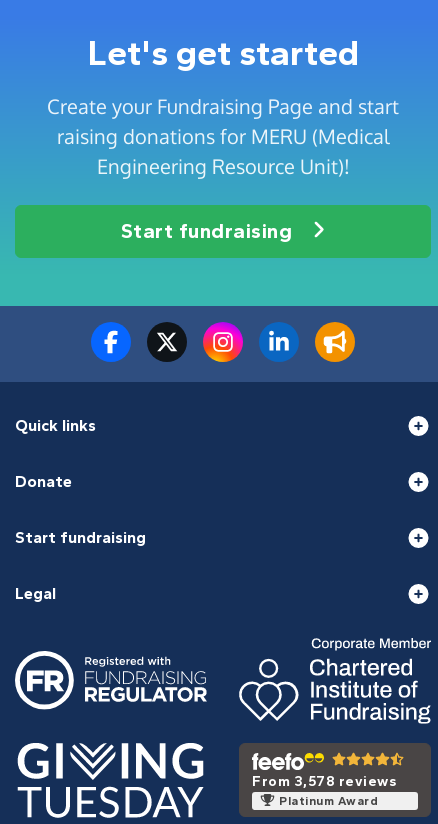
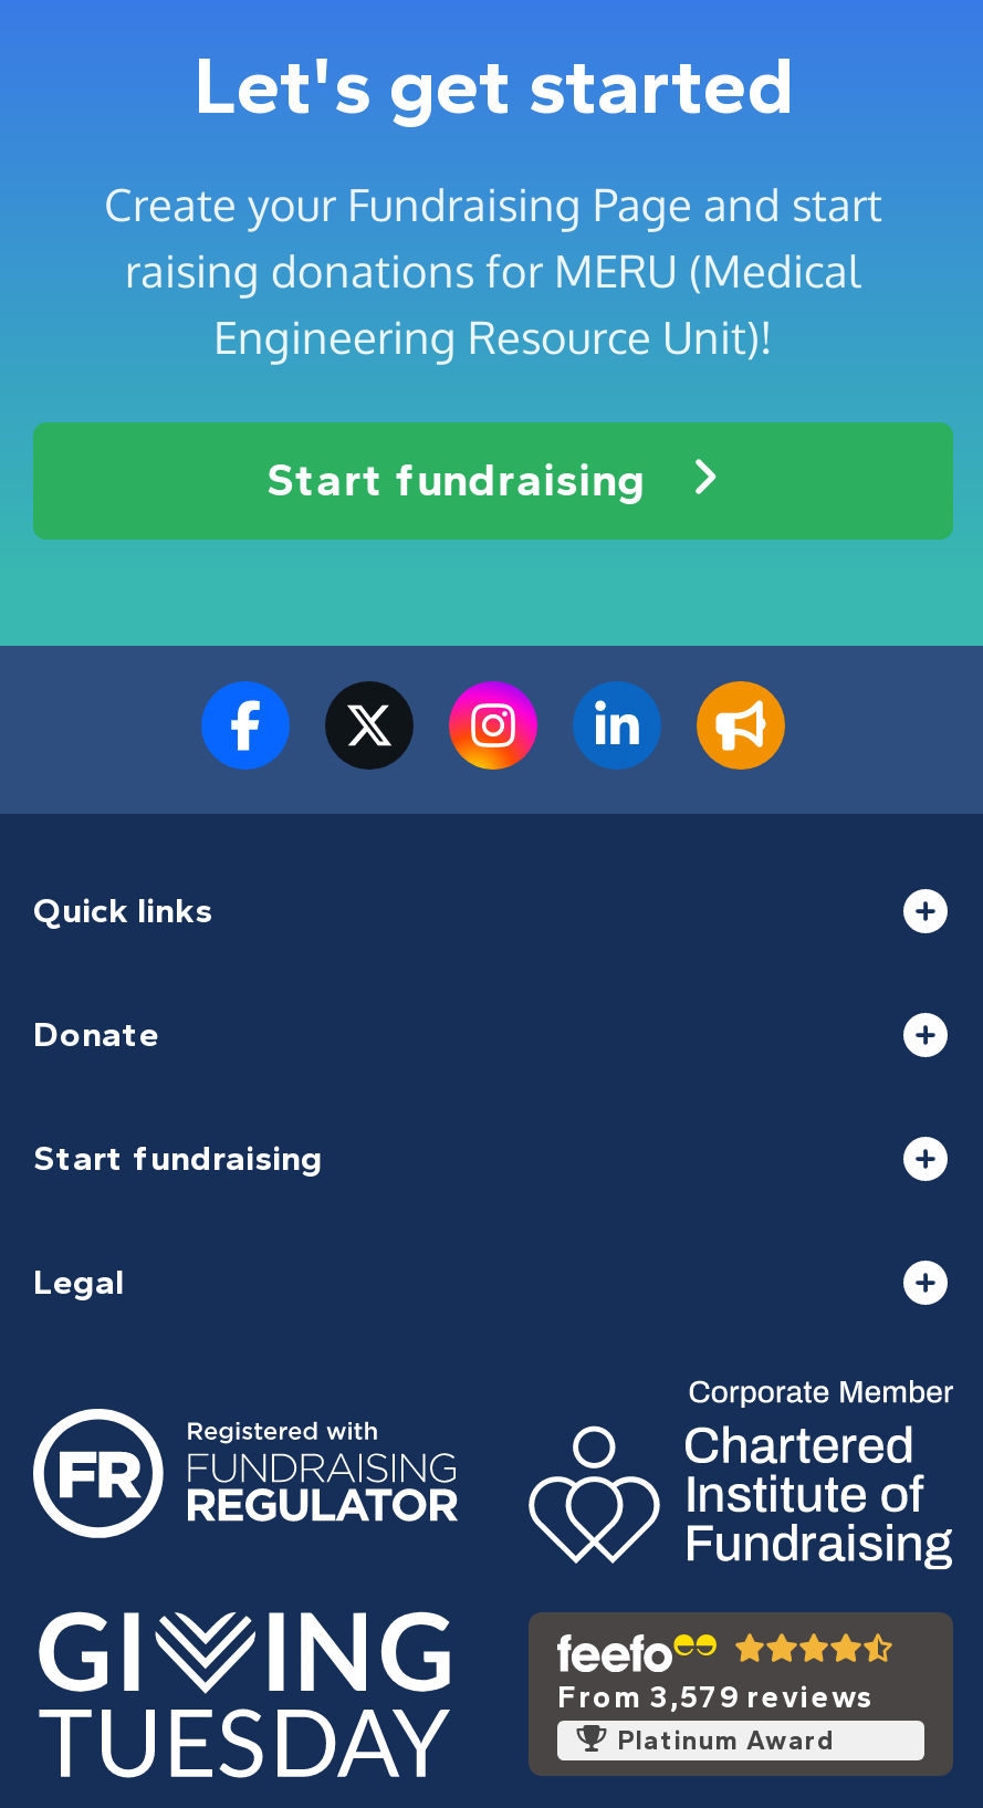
[252,773,396,790] From 3,578 reviews -> [557,1678,874,1716] From 3,579 reviews

